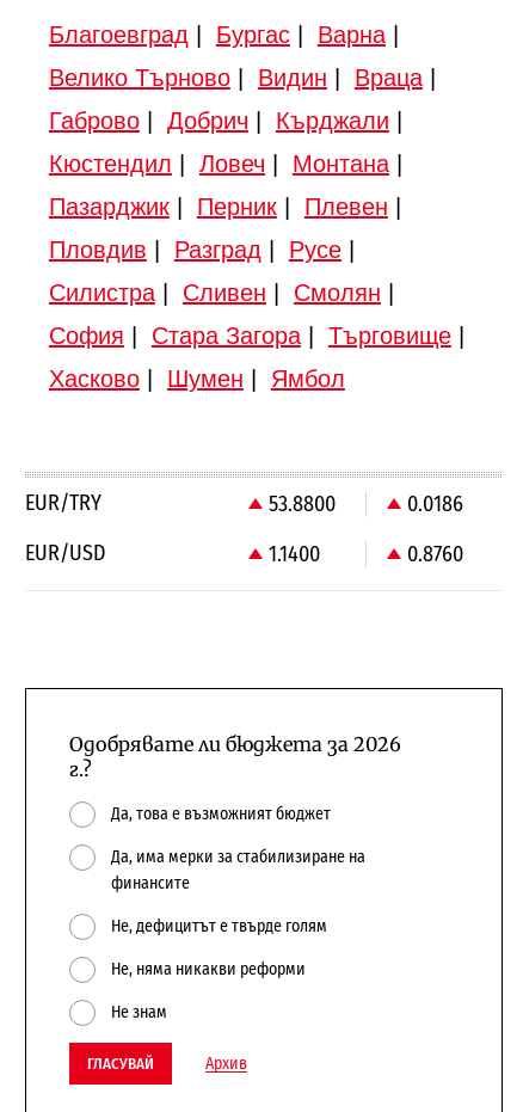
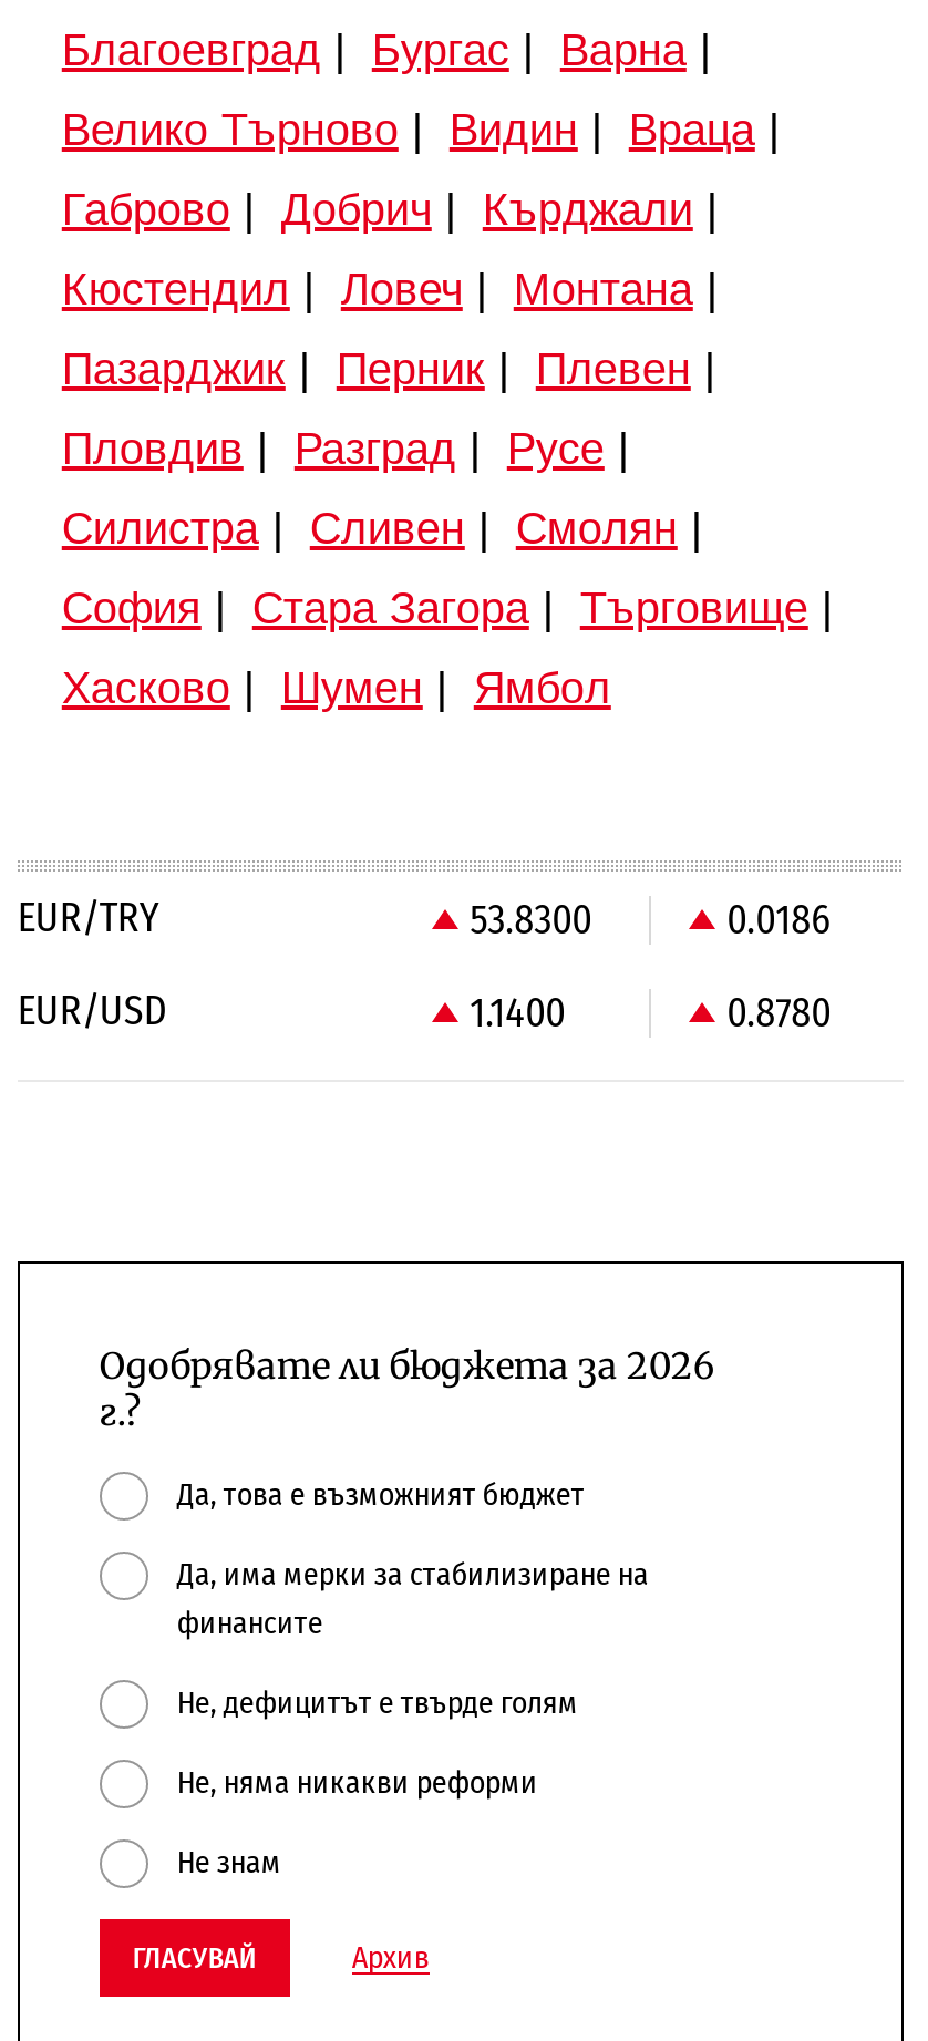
[269,491,336,517] 53.8800 -> [470,896,592,944] 53.8300
[407,541,463,567] 0.8760 -> [727,989,831,1037] 0.8780

